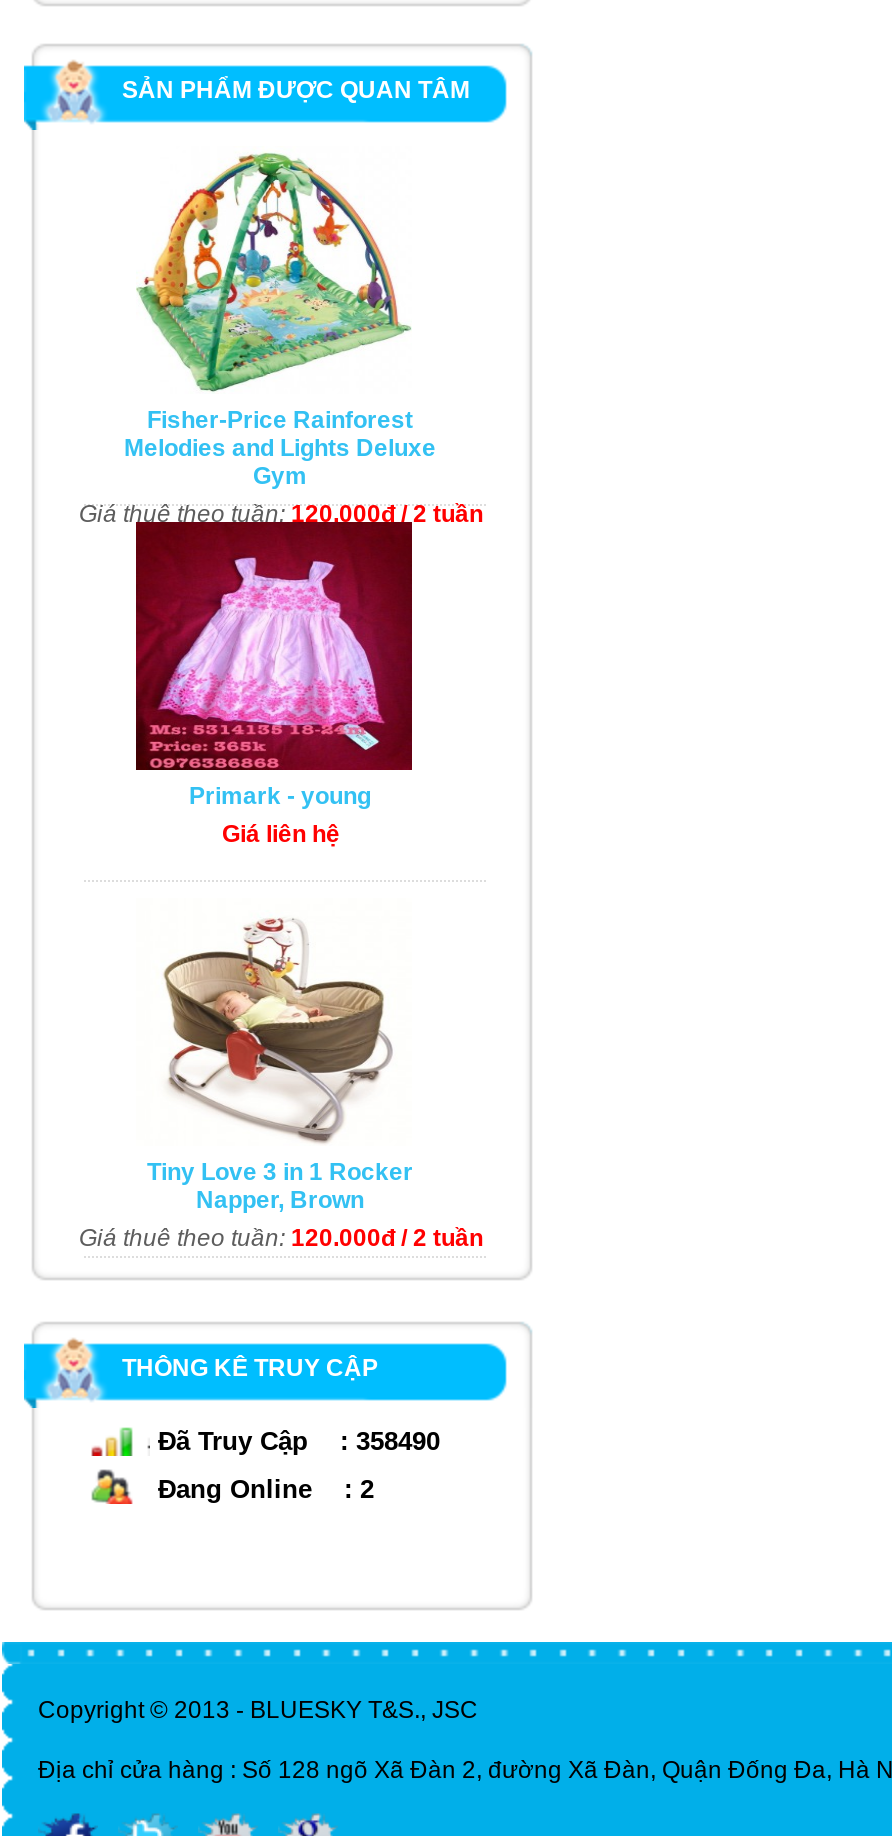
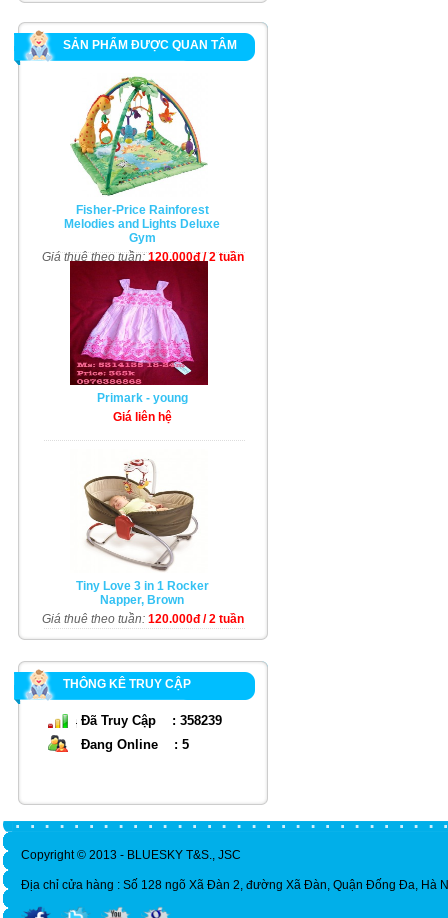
[158,1426,440,1456] Đã Truy Cập : 358490 -> [81,713,222,728] Đã Truy Cập : 358239
[158,1474,374,1504] Đang Online : 2 -> [81,737,189,752] Đang Online : 5

